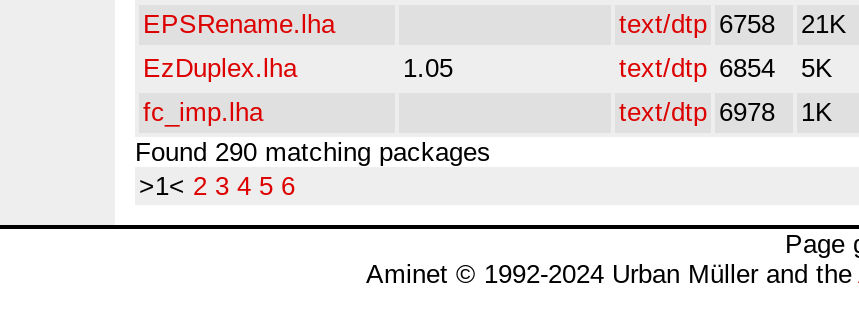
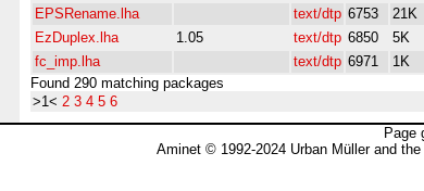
[619,9,847,39] text/dtp 6758 21K -> [294,5,417,22] text/dtp 6753 21K
[619,53,833,83] text/dtp 6854 5K -> [294,29,410,46] text/dtp 6850 5K
[619,97,833,127] text/dtp 6978 1K -> [294,53,410,69] text/dtp 6971 1K

